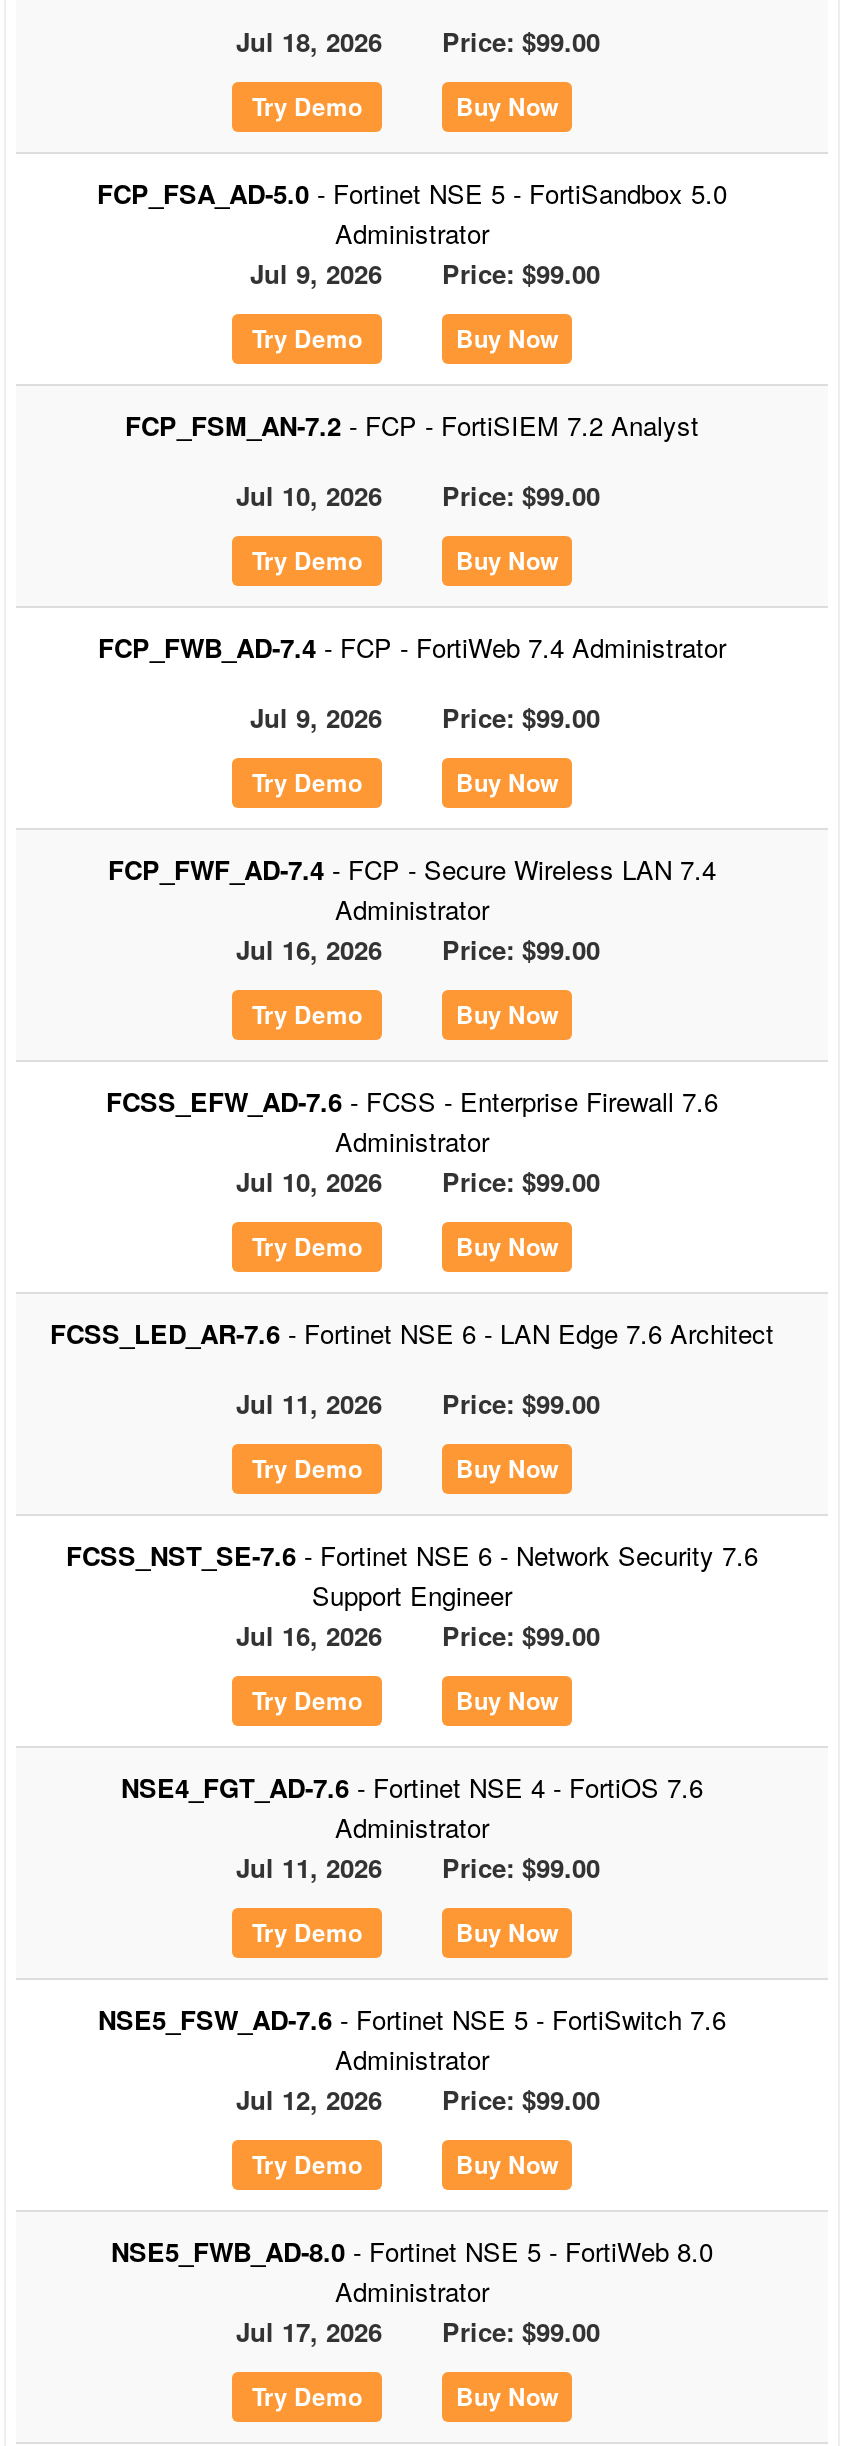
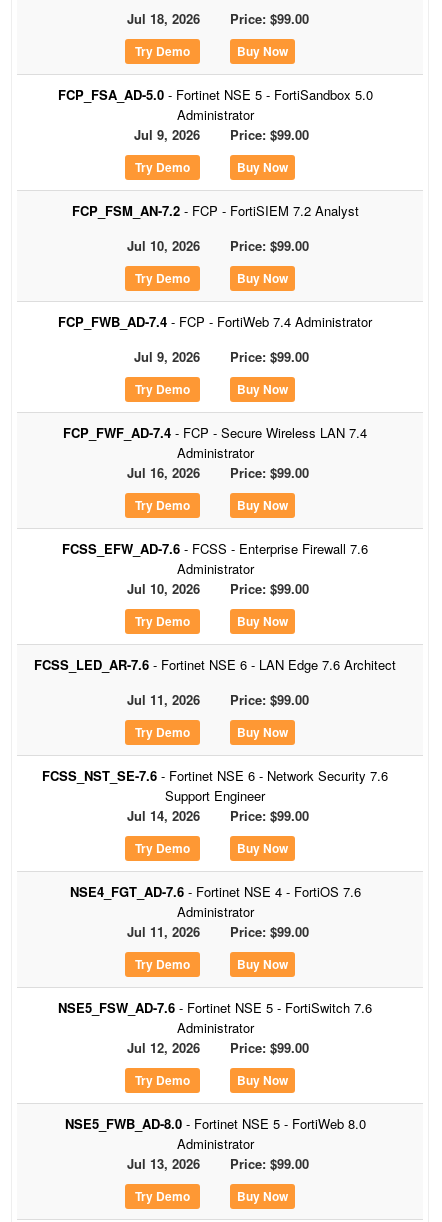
[236,1616,600,1654] Jul 16, 2026 Price: $99.00 -> [127,806,309,825] Jul 14, 2026 Price: $99.00
[236,2312,600,2350] Jul 17, 2026 Price: $99.00 -> [127,1154,309,1173] Jul 13, 2026 Price: $99.00

